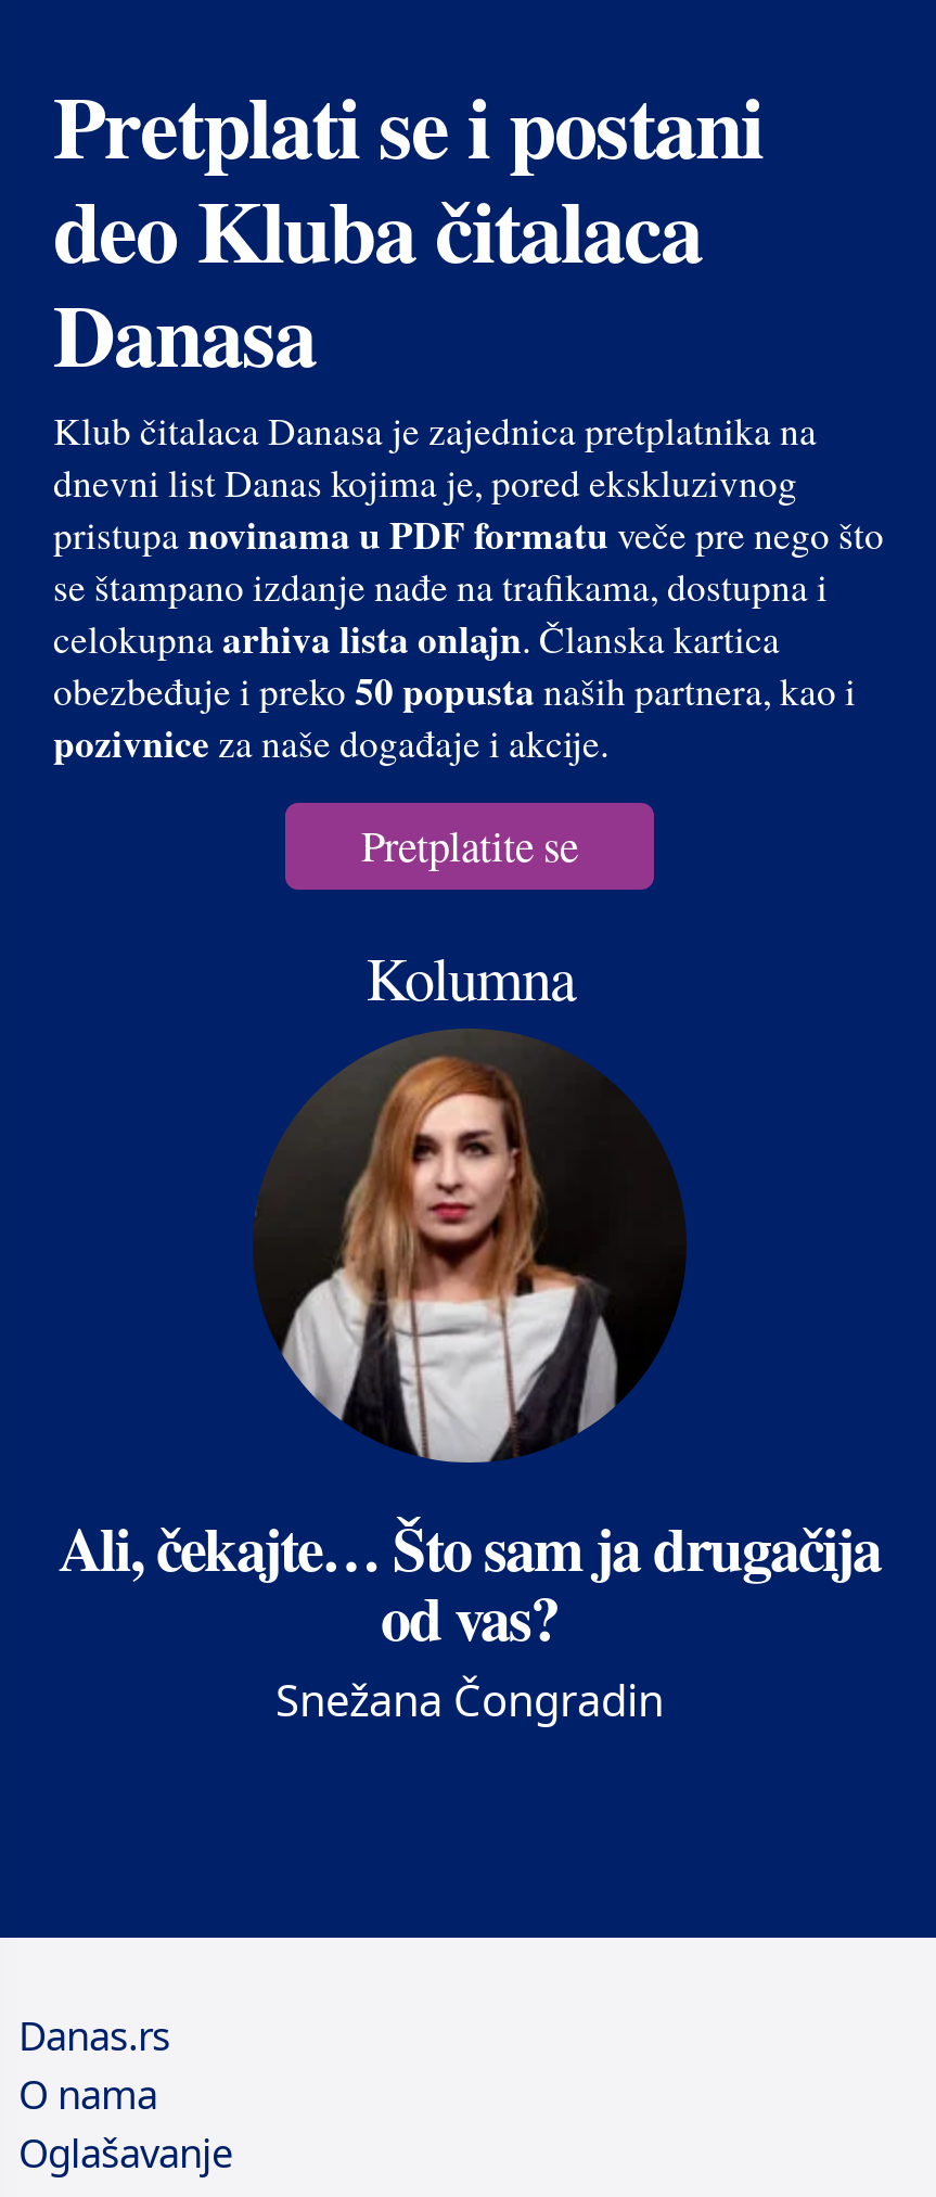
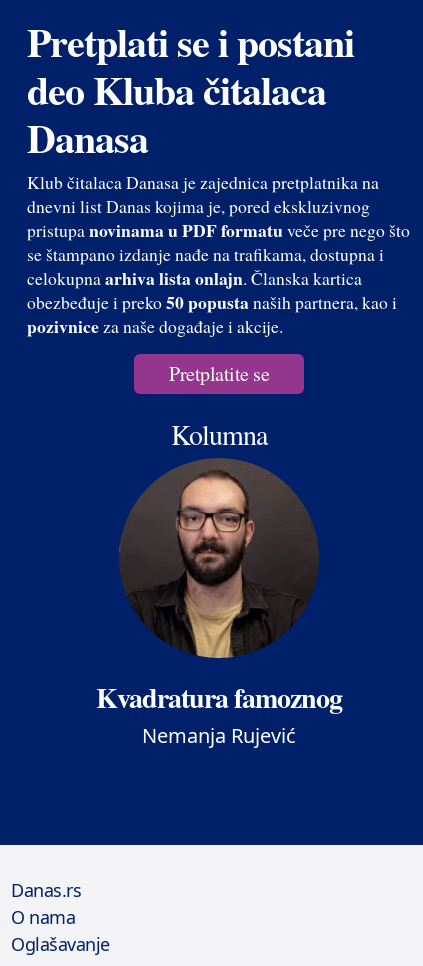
[59,1046,881,1730] [image] | Ali, čekajte… Što sam ja drugačija | od vas? | Snežana Čongradin -> [96,465,342,749] [image] | Kvadratura famoznog | Nemanja Rujević

